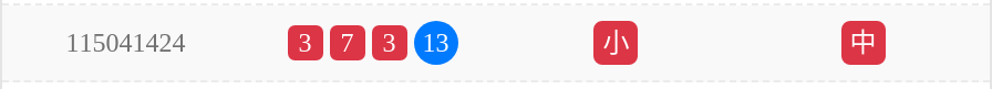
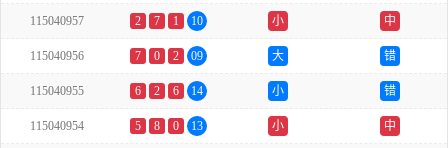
[66,27,186,58] 115041424 -> [30,14,84,28] 115040957
[298,27,312,58] 3 -> [135,14,141,28] 2
[383,27,396,58] 3 -> [30,14,396,133] 1 | 10 | 小 | 中 | 115040956 | 7 | 0 | 2 | 09 | 大 | 错 | 115040955 | 6 | 2 | 6 | 14 | 小 | 错 | 115040954 | 5 | 8 | 0

